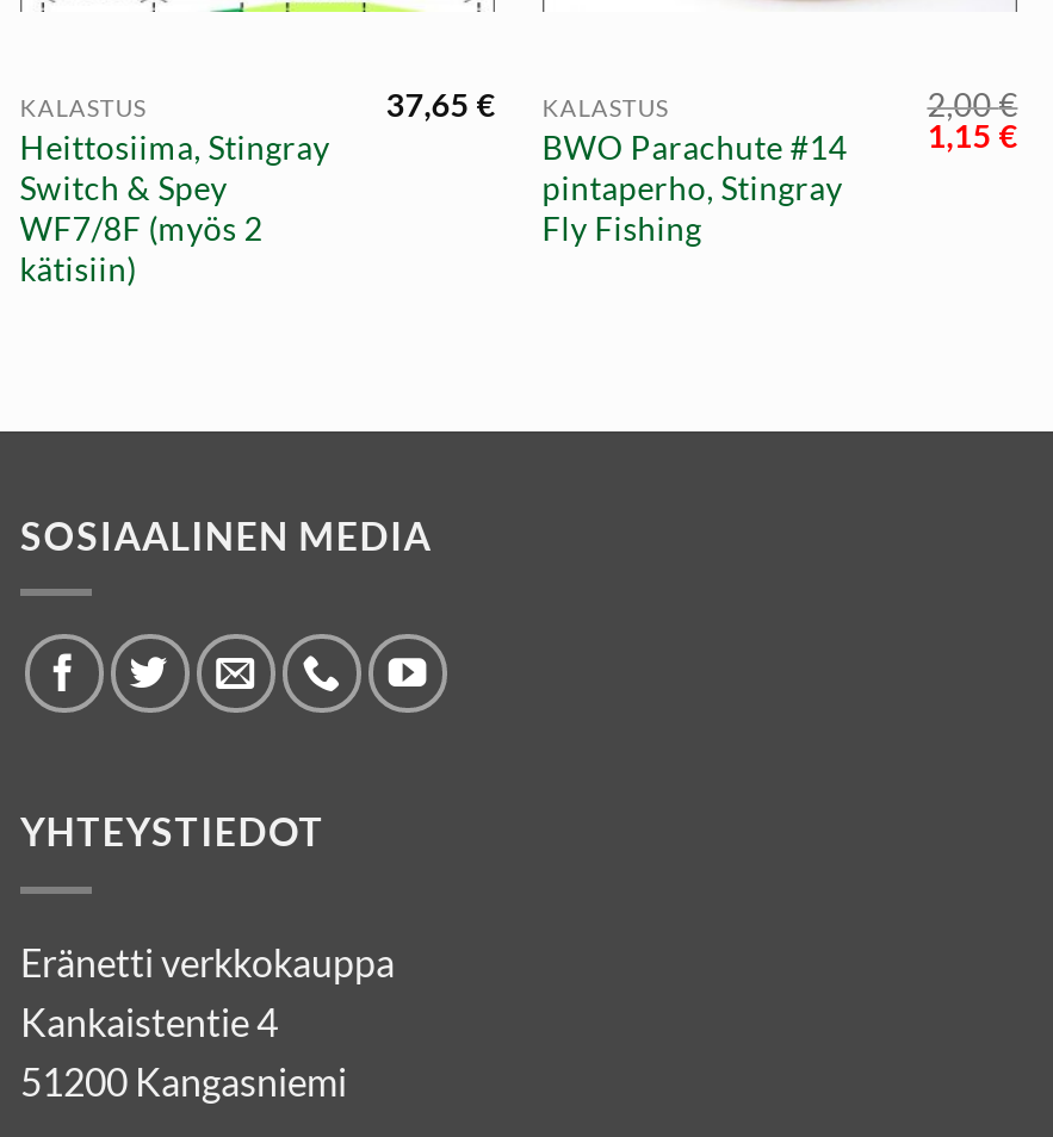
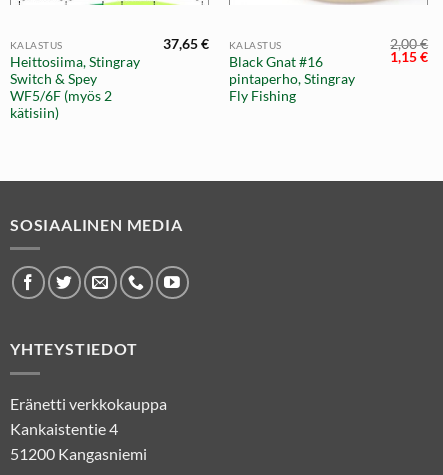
[542,128,847,166] BWO Parachute #14 -> [229,54,323,70] Black Gnat #16
[20,209,263,247] WF7/8F (myös 2 -> [10,88,112,104] WF5/6F (myös 2

